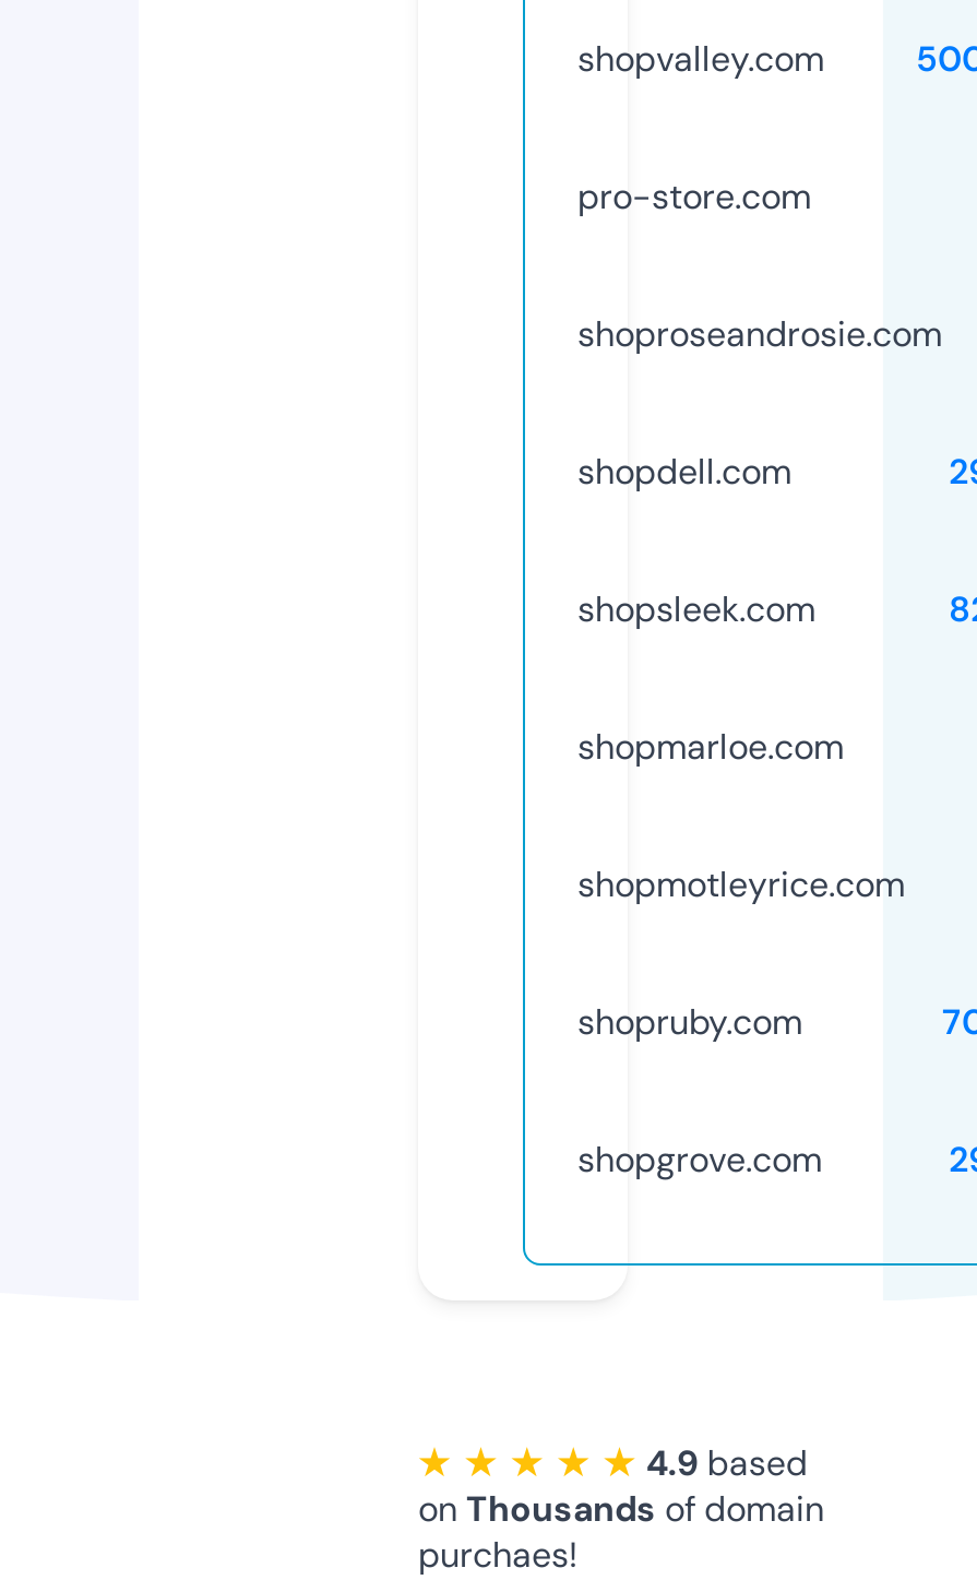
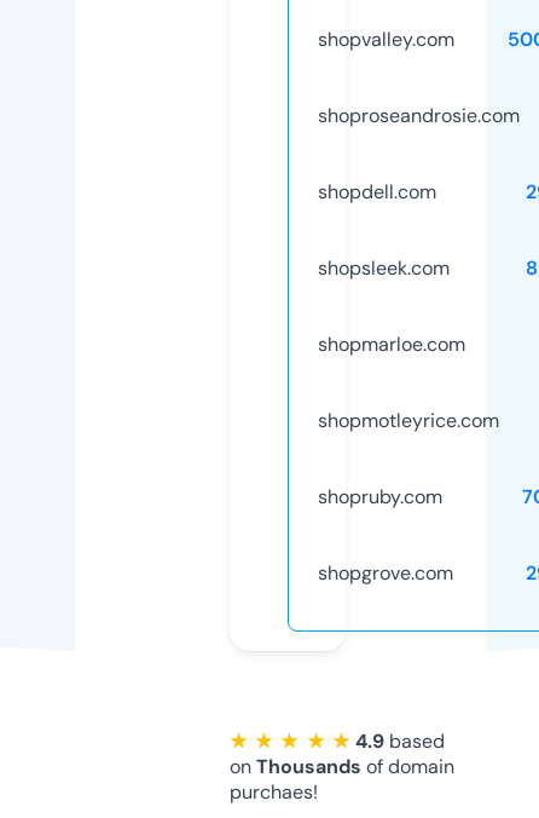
[577,173,811,219] pro-store.com -> none

